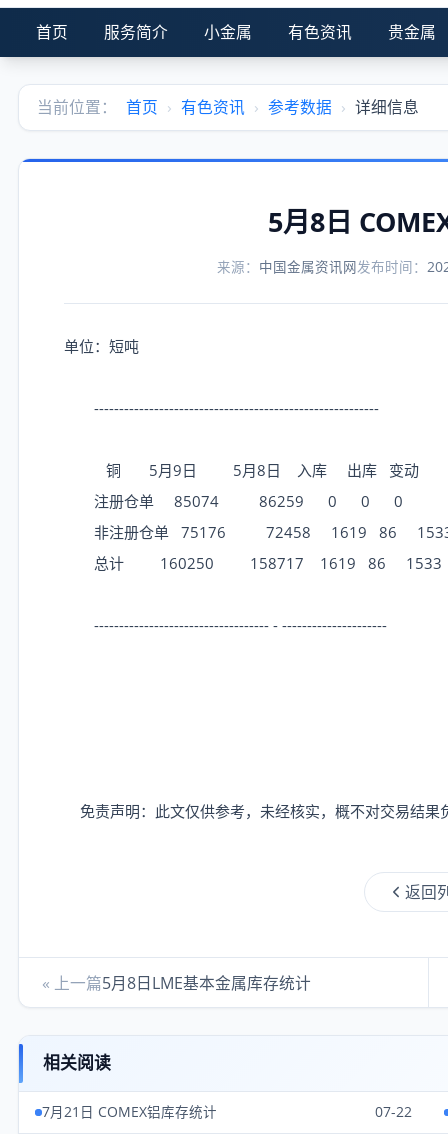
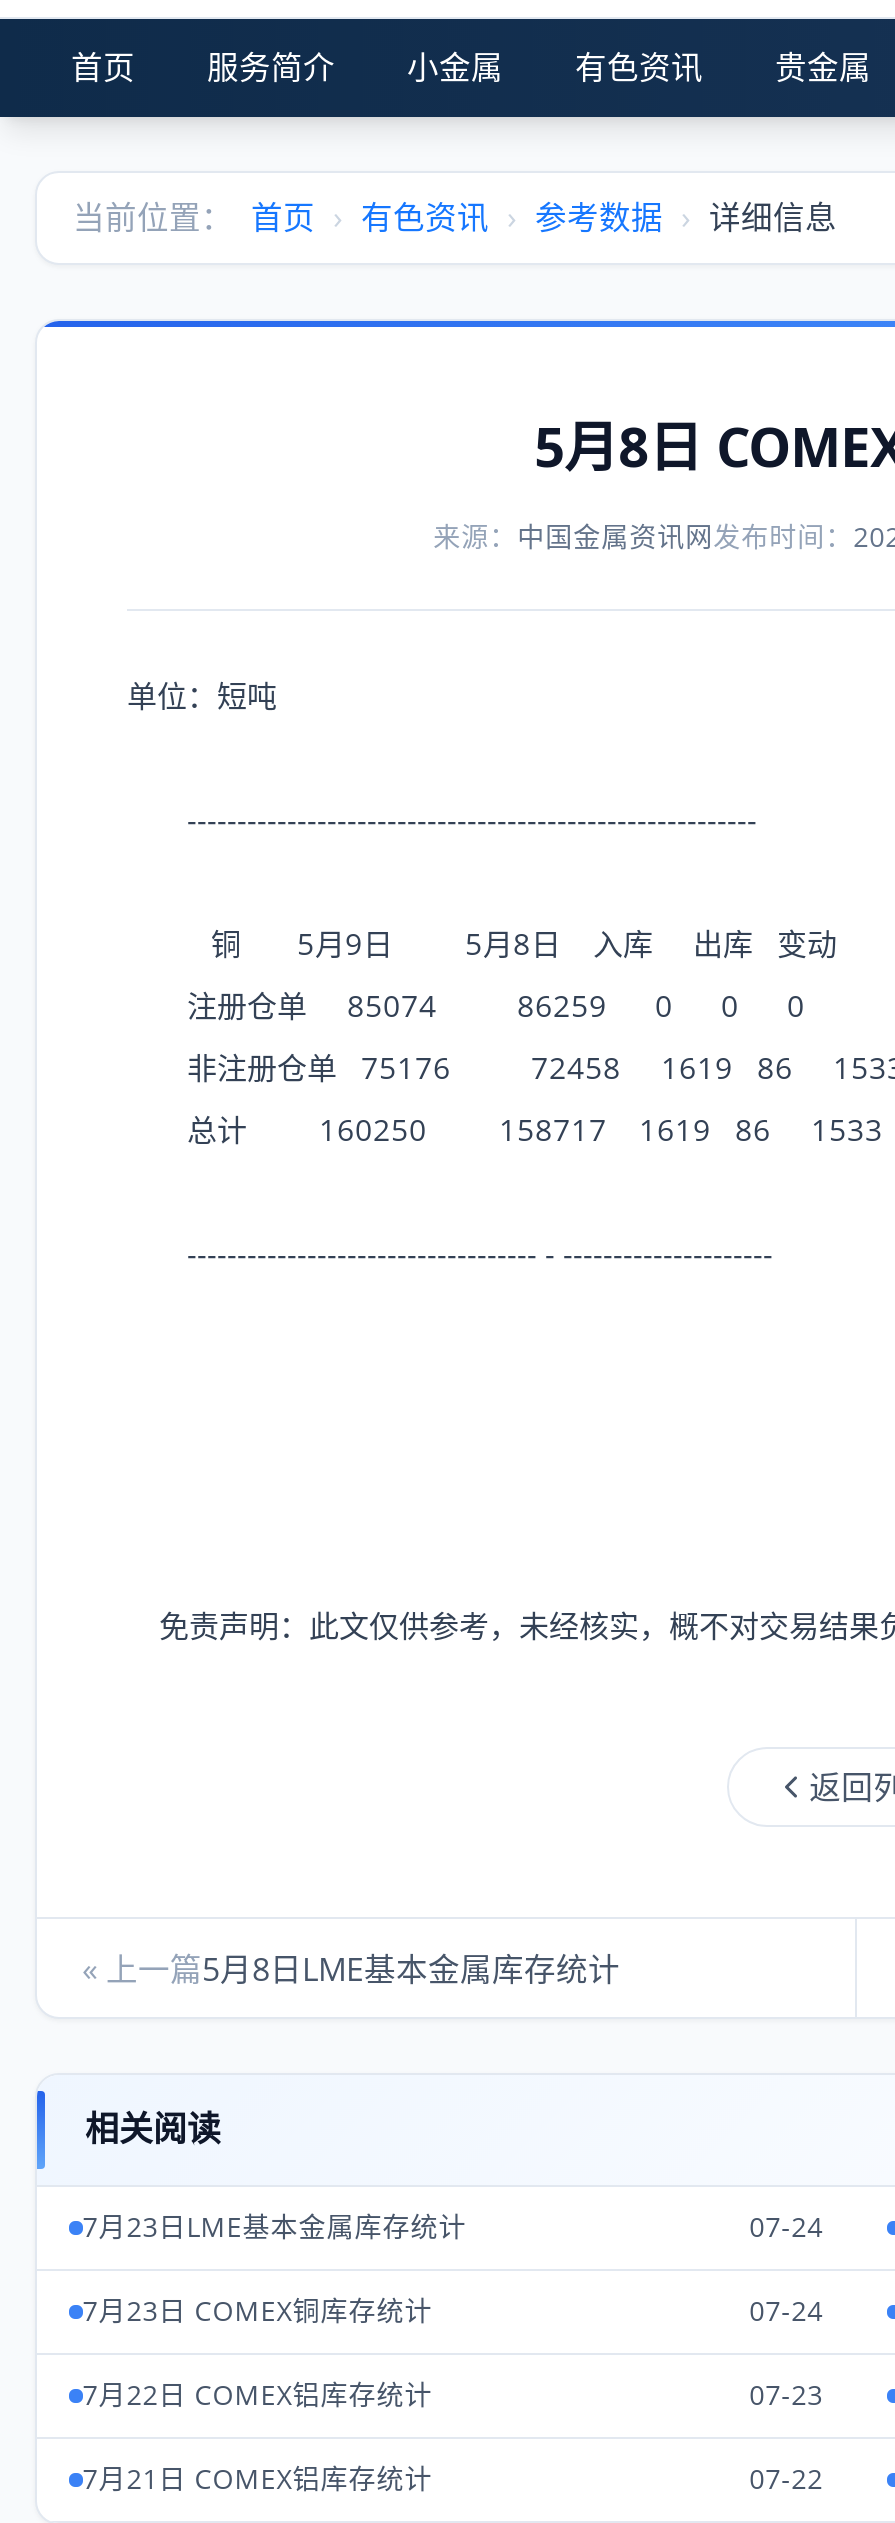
none -> [83,2209,823,2413] 7月23日LME基本金属库存统计 | 07-24 | 7月23日 COMEX铜库存统计 | 07-24 | 7月22日 COMEX铝库存统计 | 07-23

